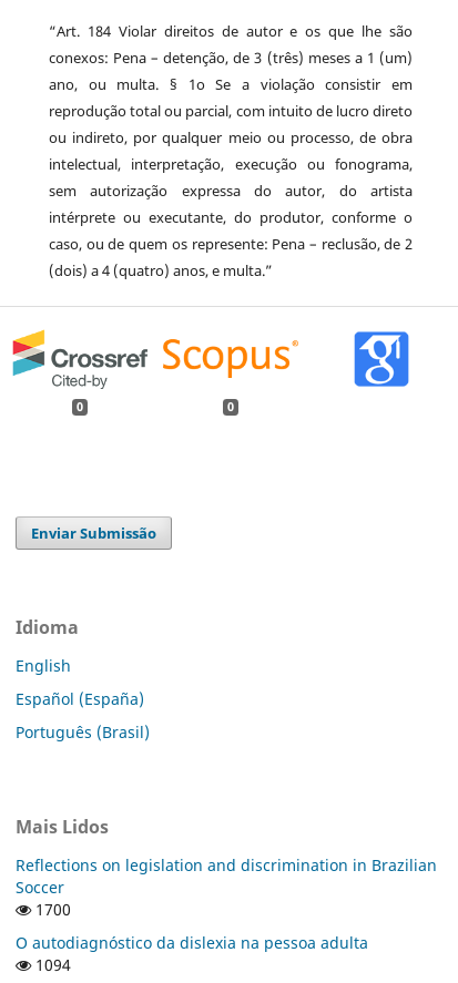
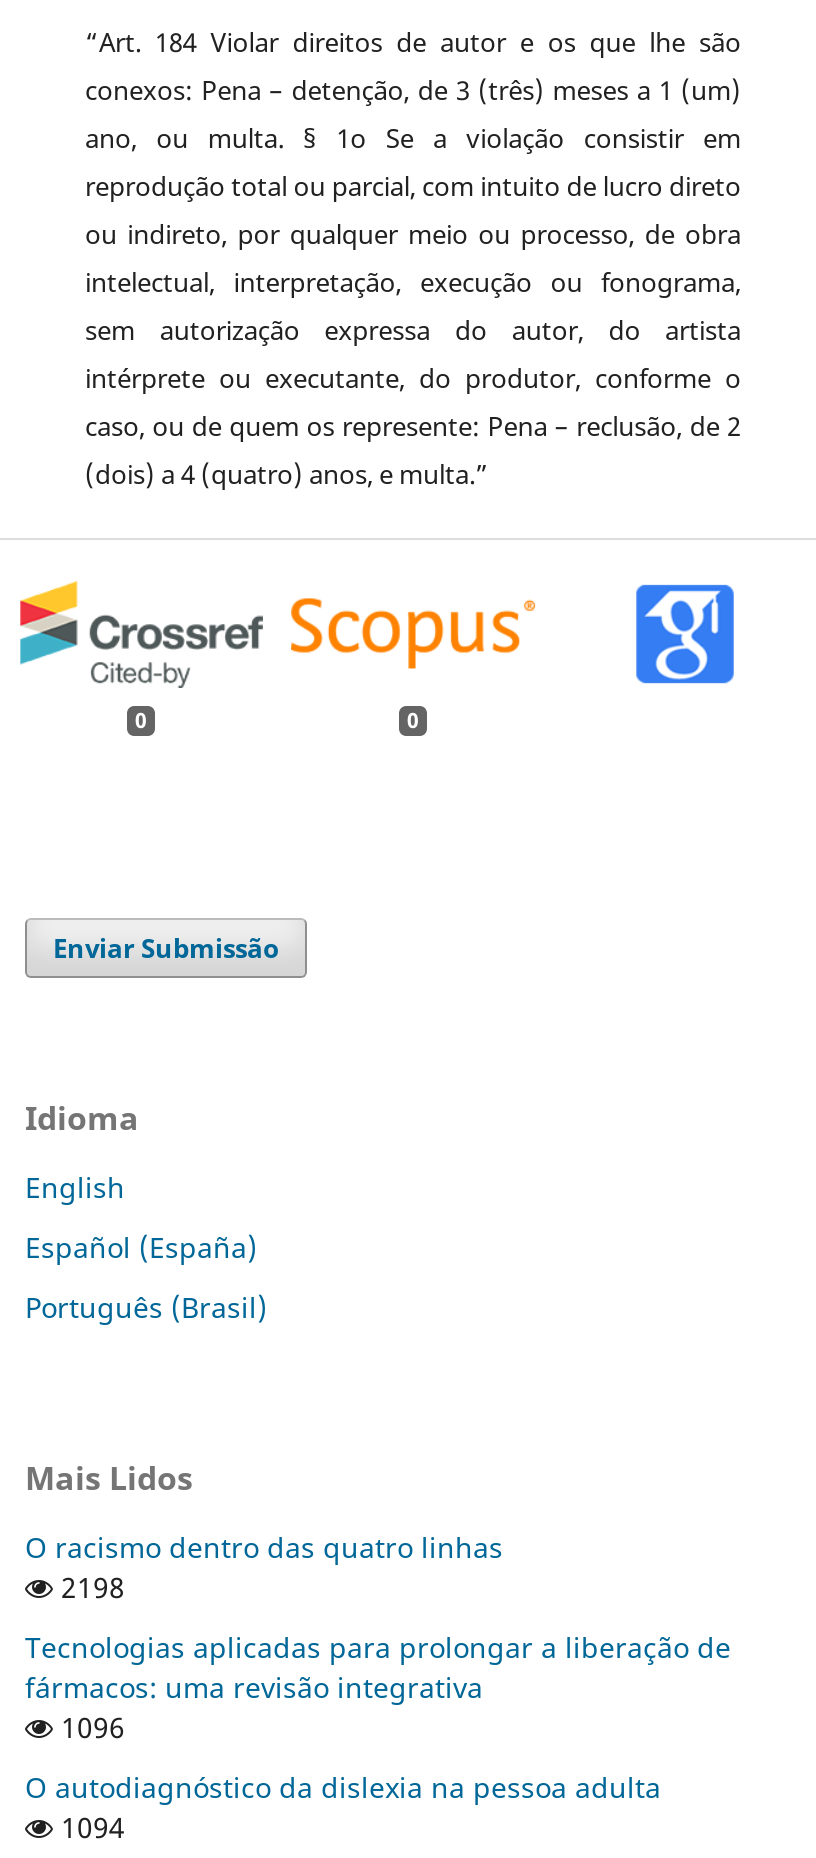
[16,854,437,920] Reflections on legislation and discrimination in Brazilian | Soccer | 1700 -> [25,1528,731,1746] O racismo dentro das quatro linhas | 2198 | Tecnologias aplicadas para prolongar a liberação de | fármacos: uma revisão integrativa | 1096

